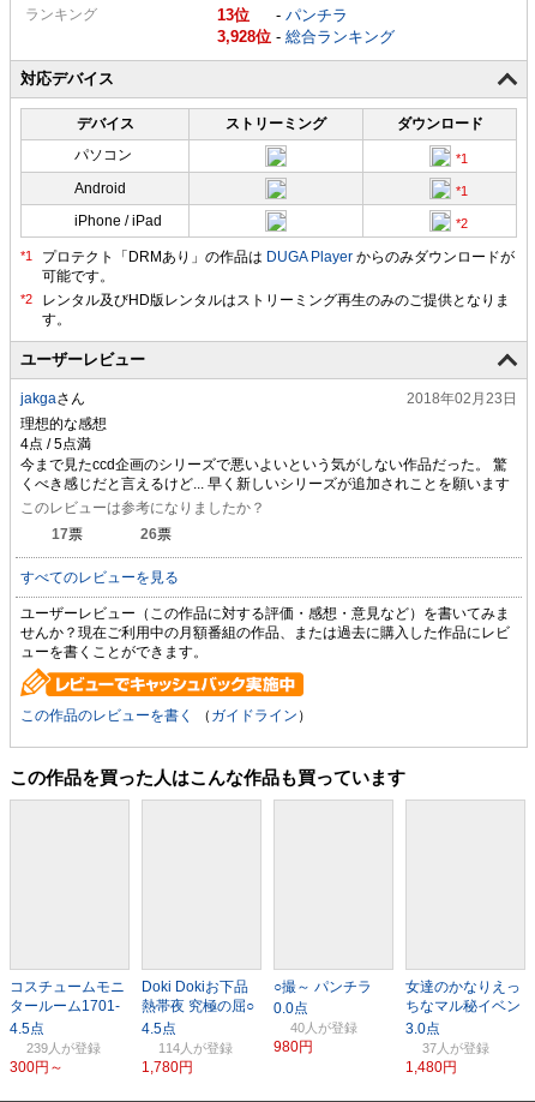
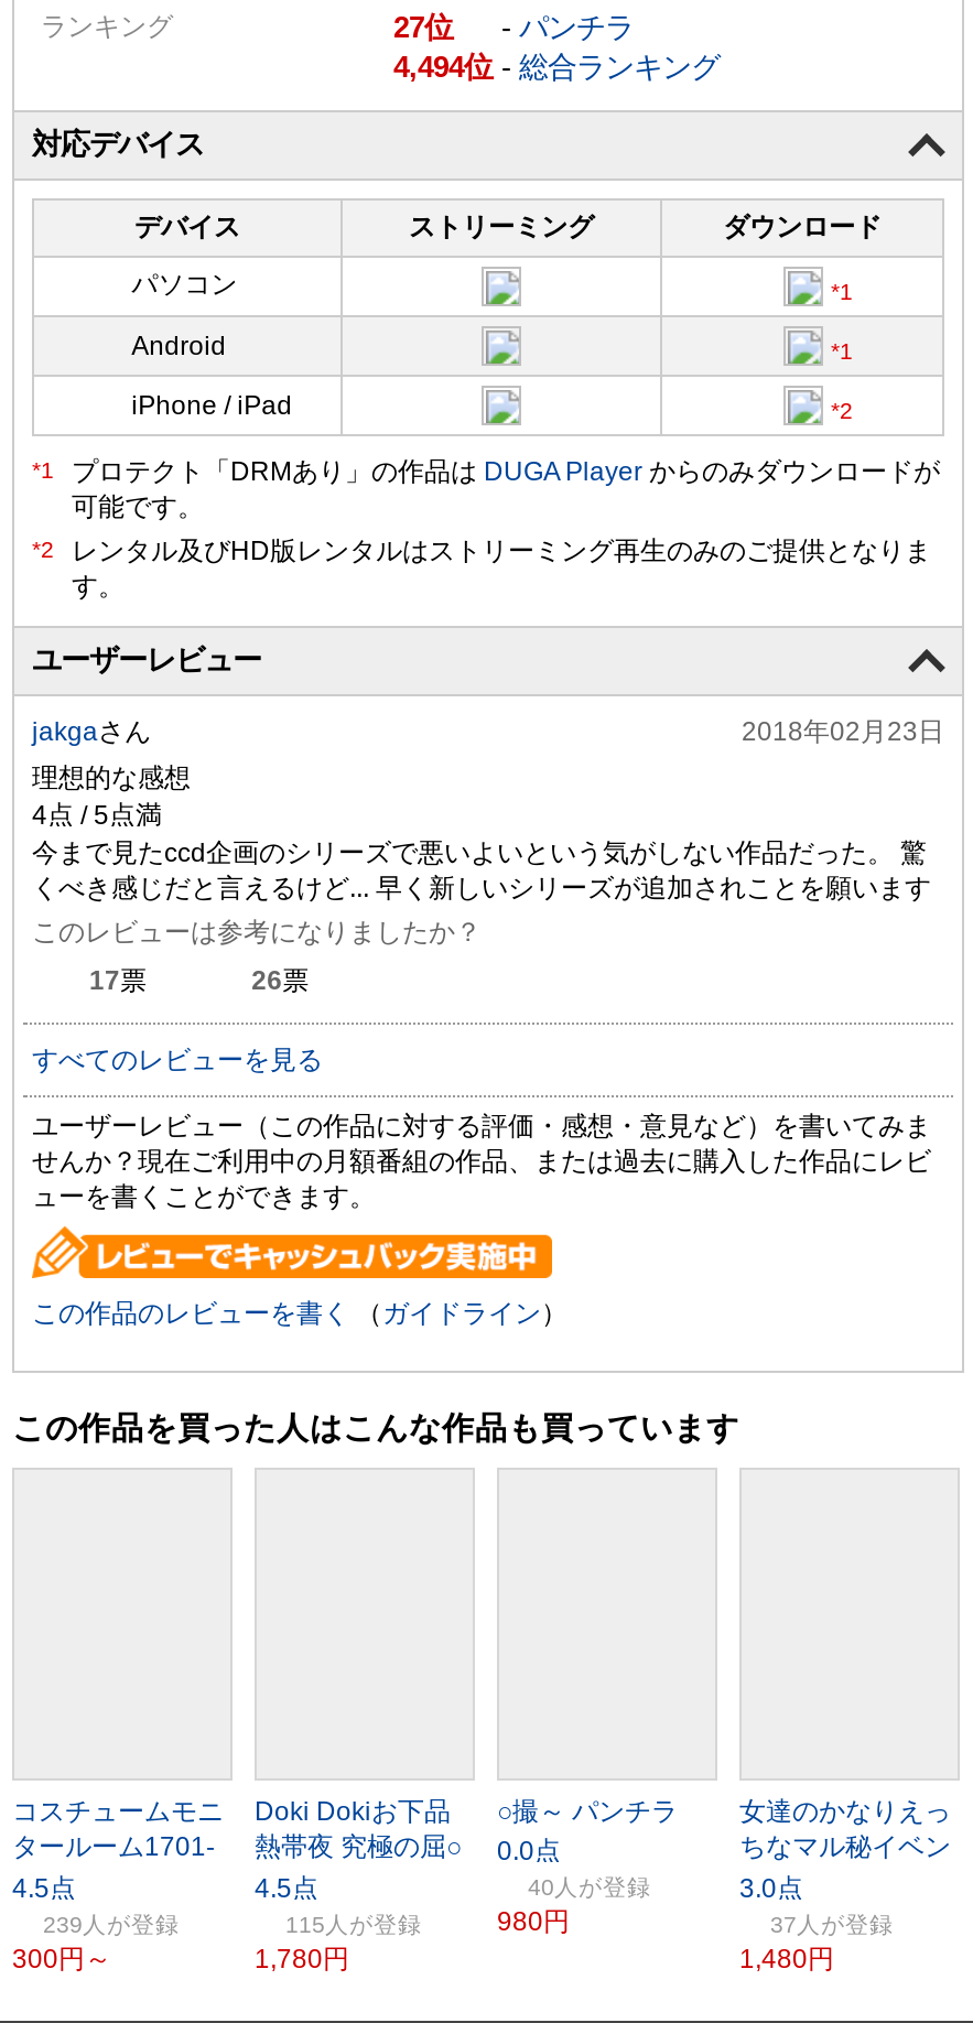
[217,6,234,24] 13 -> [393,11,424,44] 27
[217,27,395,45] 3,928 -総合ランキング -> [393,50,720,83] 4,494 -総合ランキング
[158,1041,193,1056] 114人 -> [285,1911,349,1938] 115人

